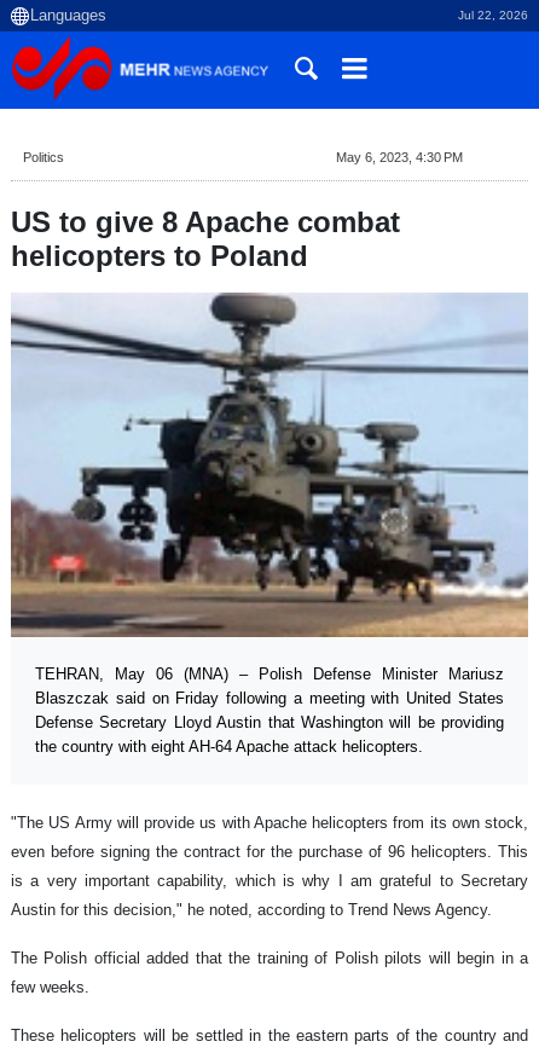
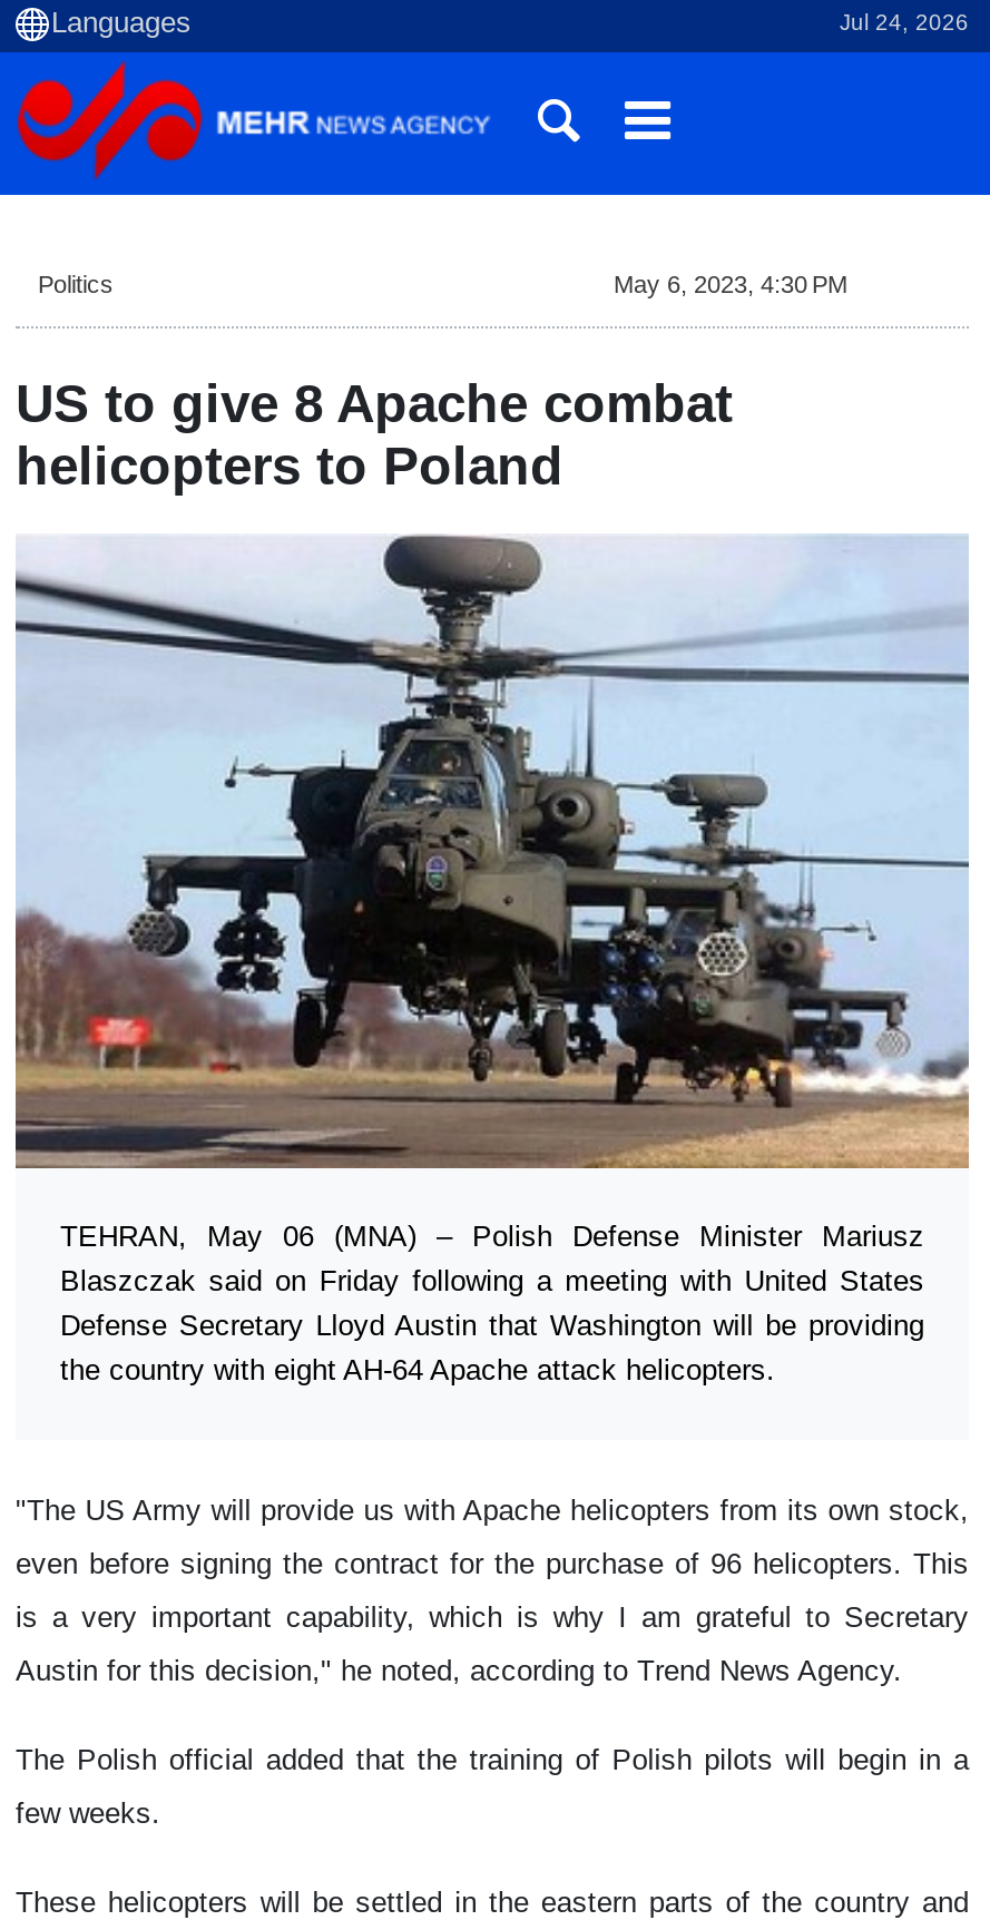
[458,8,528,22] Jul 22, 2026 -> [840,10,969,35] Jul 24, 2026

